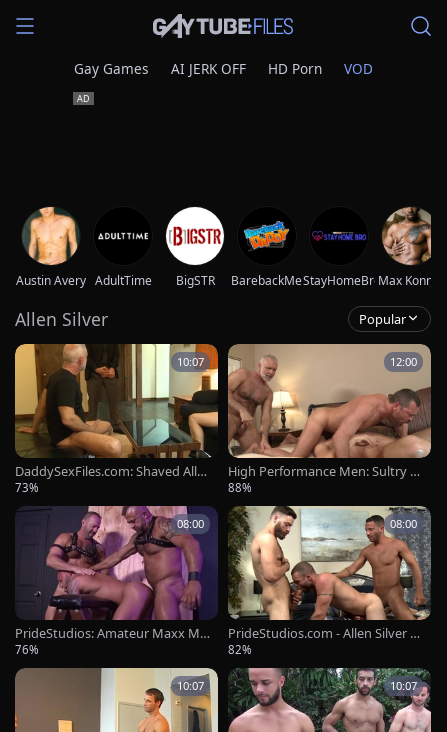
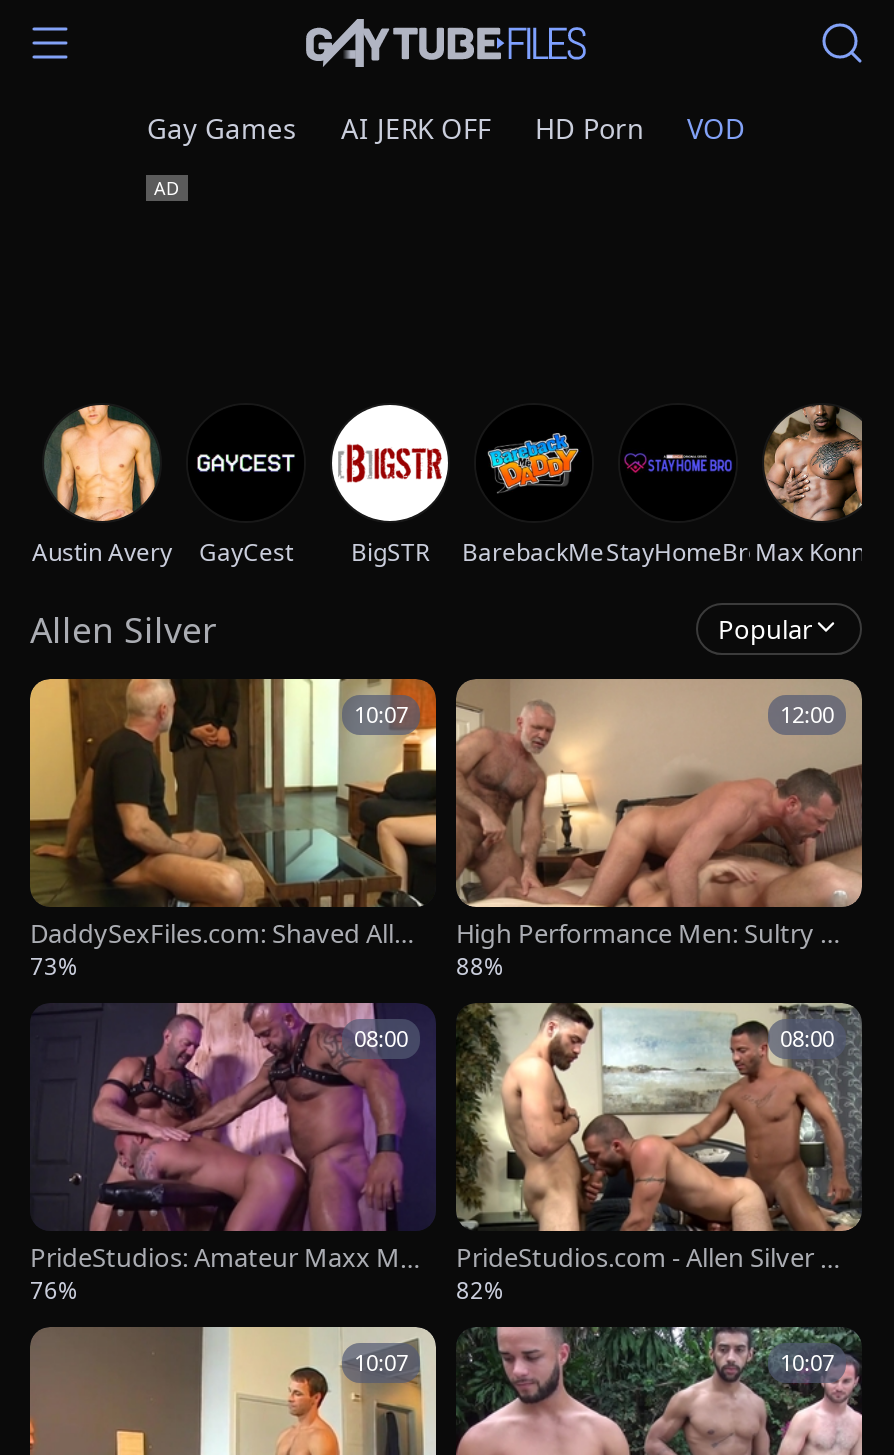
[16,272,151,289] Austin Avery AdultTime -> [32,535,293,569] Austin Avery | GayCest

